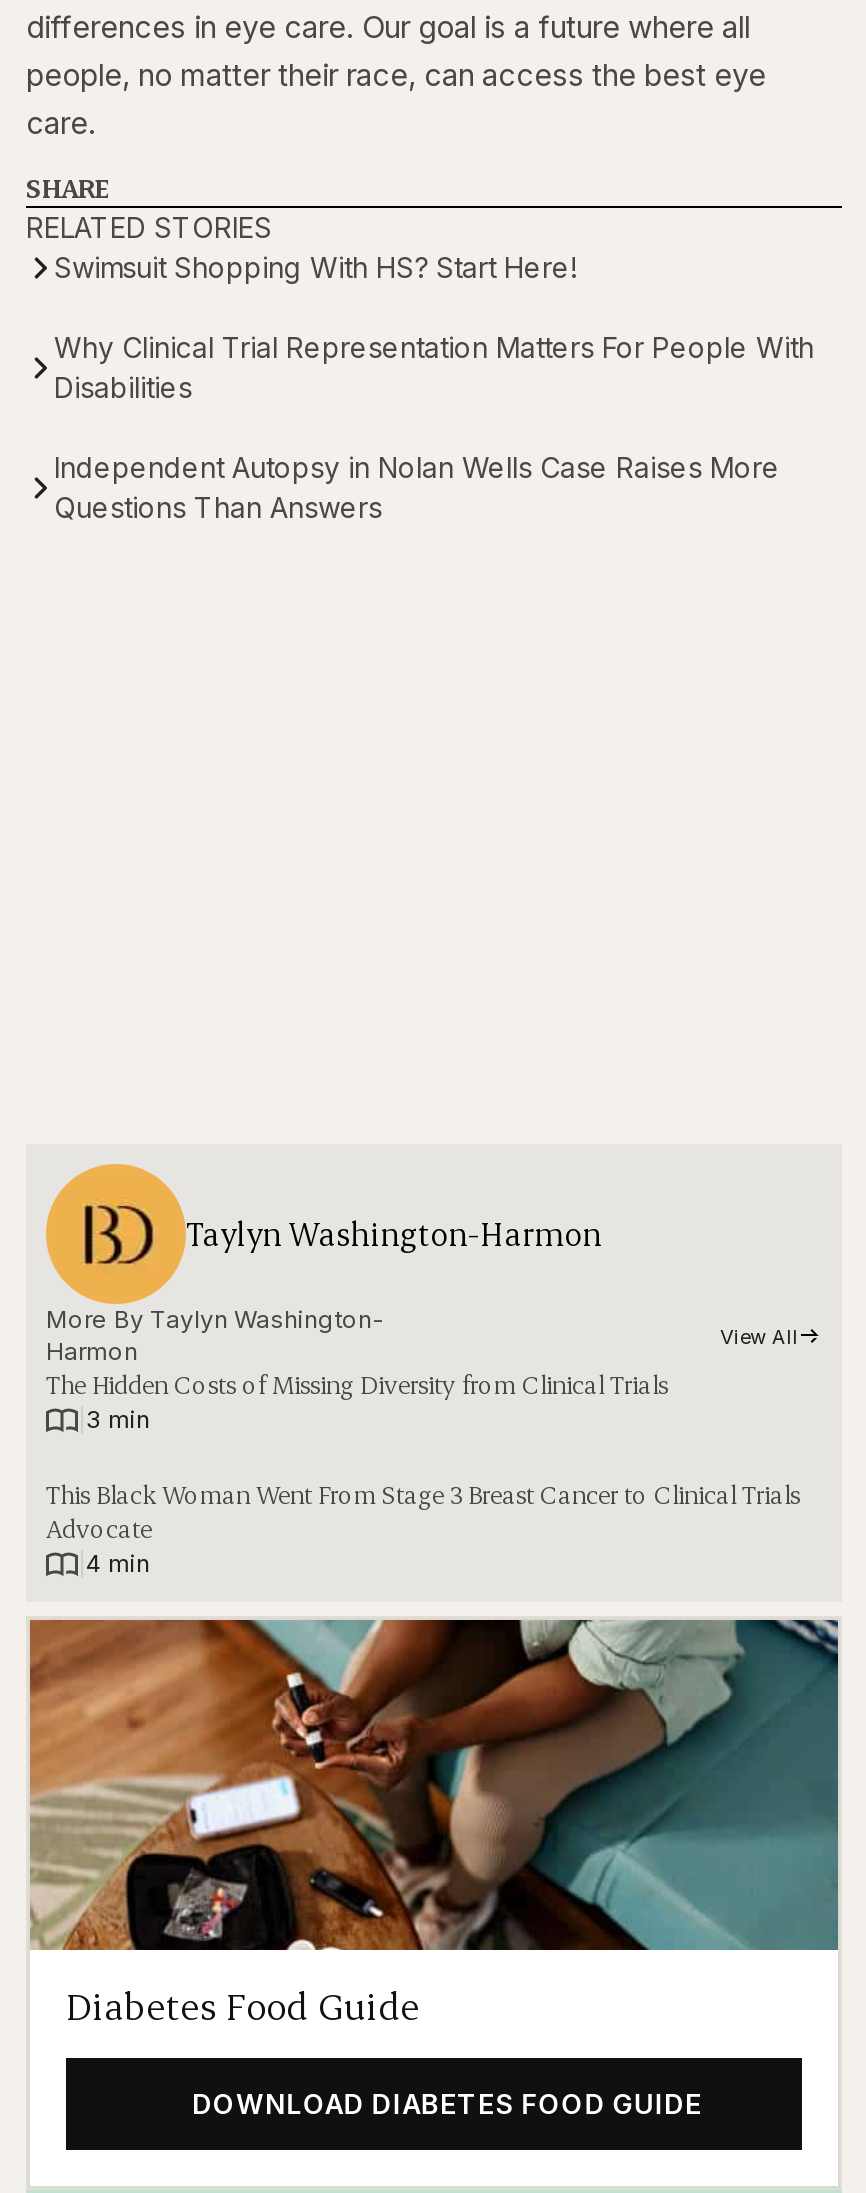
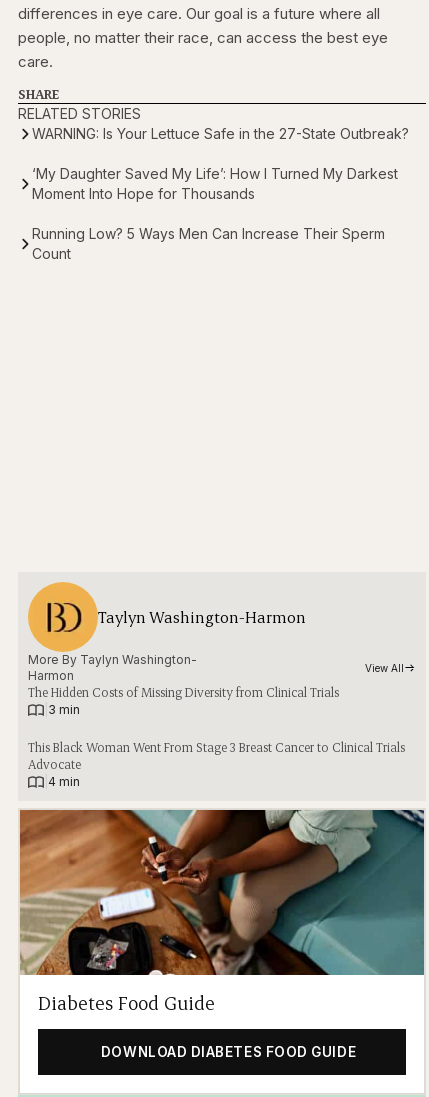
[54,251,576,285] Swimsuit Shopping With HS? Start Here! -> [32,125,409,142] WARNING: Is Your Lettuce Safe in the 27-State Outbreak?
[54,331,814,405] Why Clinical Trial Representation Matters For People With | Disabilities -> [32,165,398,202] ‘My Daughter Saved My Life’: How I Turned My Darkest | Moment Into Hope for Thousands
[54,451,780,525] Independent Autopsy in Nolan Wells Case Raises More | Questions Than Answers -> [32,225,385,262] Running Low? 5 Ways Men Can Increase Their Sperm | Count

